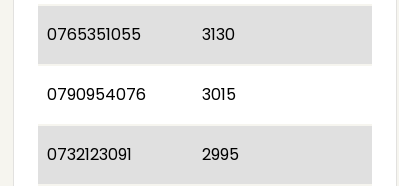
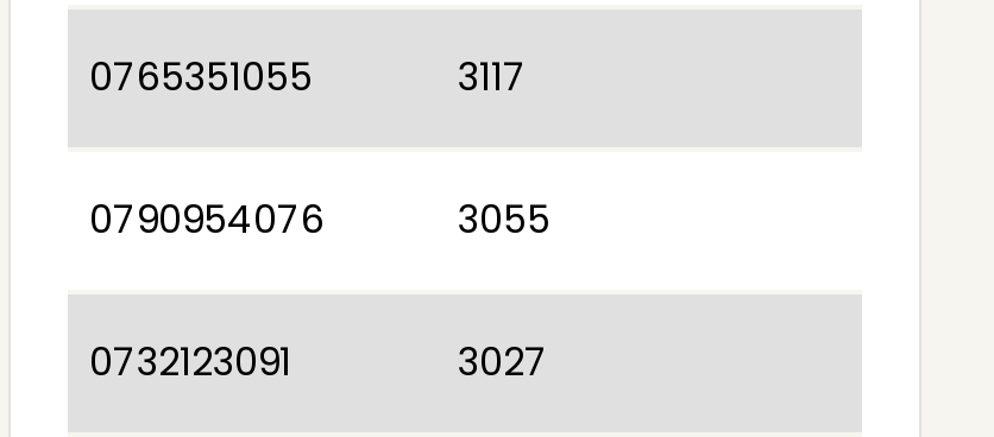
[202,23,235,46] 3130 -> [458,50,527,104] 3117
[202,83,236,106] 3015 -> [458,192,551,247] 3055
[202,143,239,166] 2995 -> [458,335,548,389] 3027

